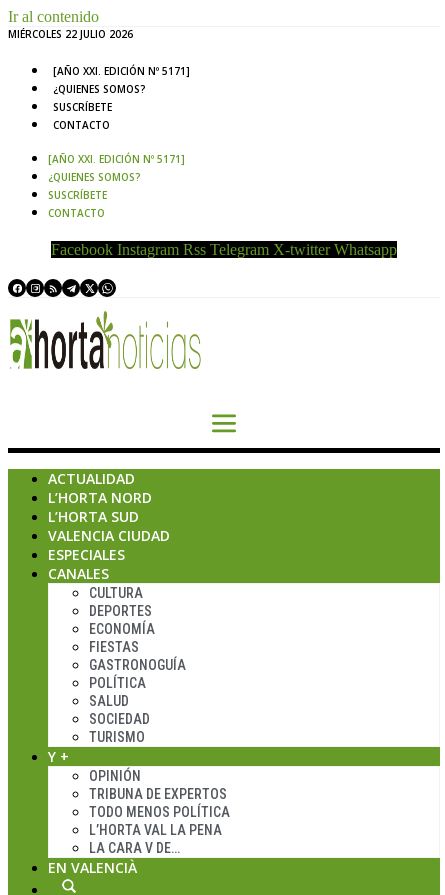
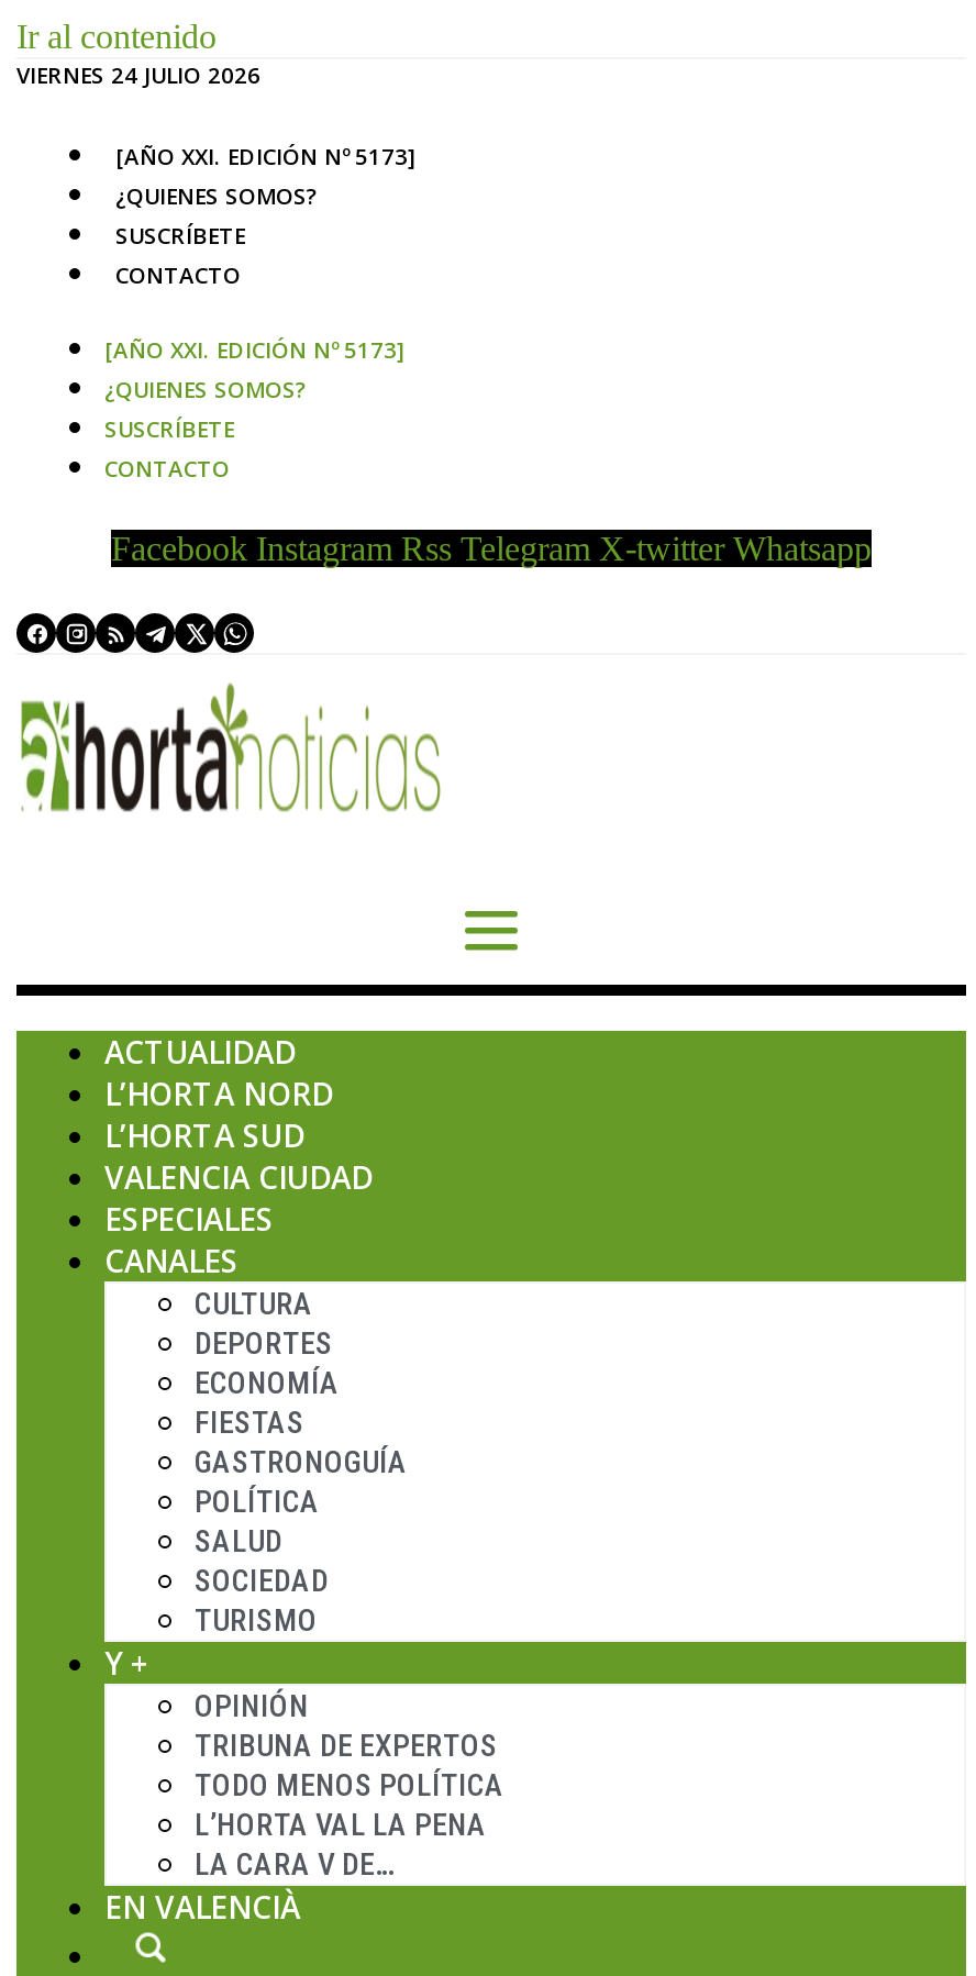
[8,27,133,41] MIÉRCOLES 22 JULIO 2026 -> [16,59,260,90] VIERNES 24 JULIO 2026
[53,64,190,78] [AÑO XXI. EDICIÓN Nº 5171] -> [115,141,417,171] [AÑO XXI. EDICIÓN Nº 5173]
[48,152,185,166] [AÑO XXI. EDICIÓN Nº 5171] -> [104,334,406,365] [AÑO XXI. EDICIÓN Nº 5173]

